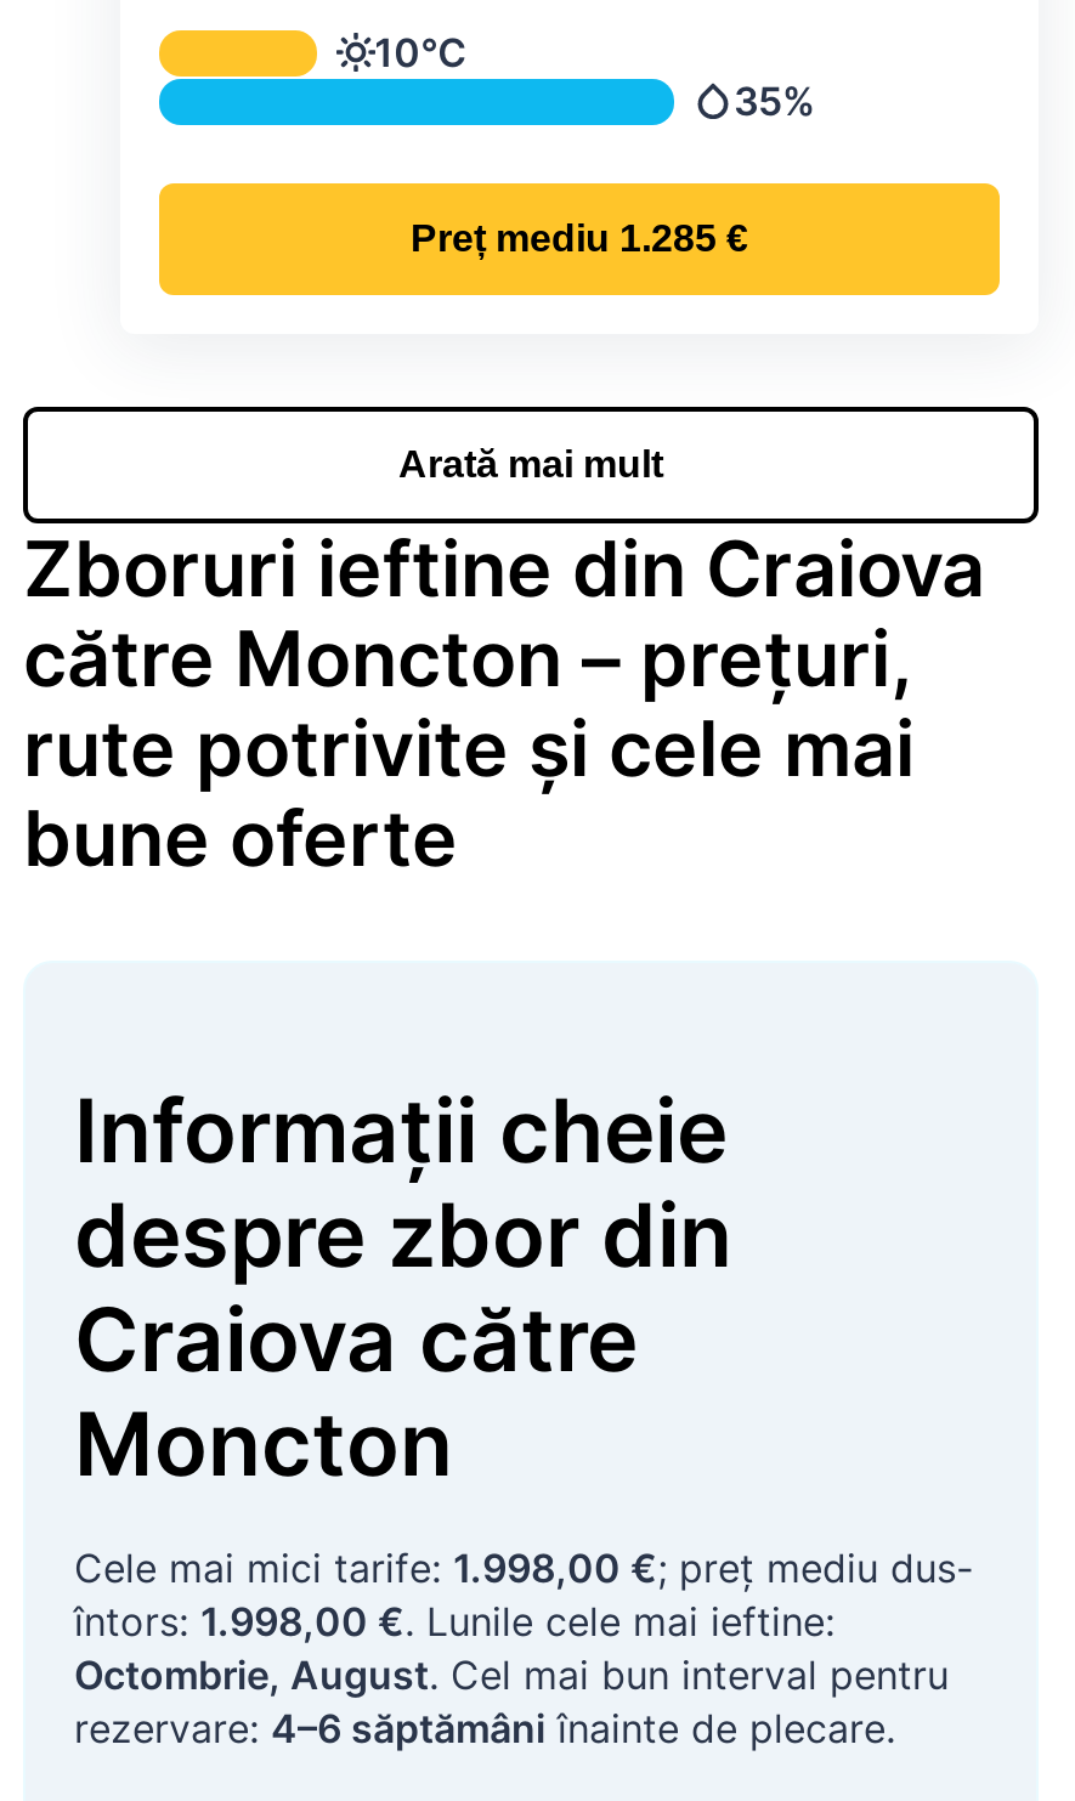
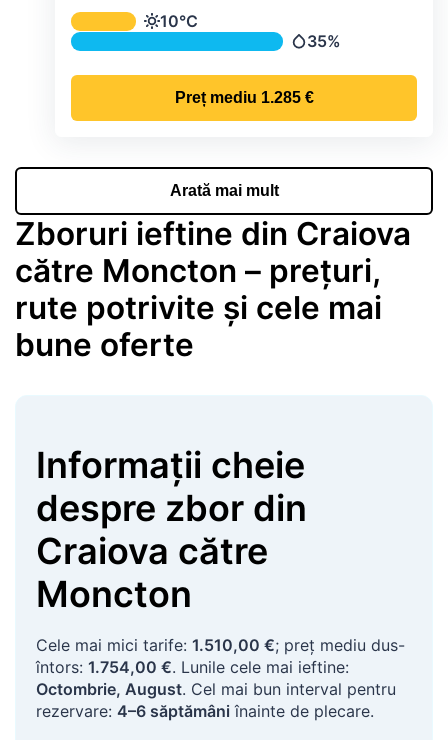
[74,1543,973,1592] Cele mai mici tarife: 1.998,00 €; preţ mediu dus- -> [36,635,405,655] Cele mai mici tarife: 1.510,00 €; preţ mediu dus-
[74,1597,834,1645] întors: 1.998,00 €. Lunile cele mai ieftine: -> [36,657,349,677] întors: 1.754,00 €. Lunile cele mai ieftine:

